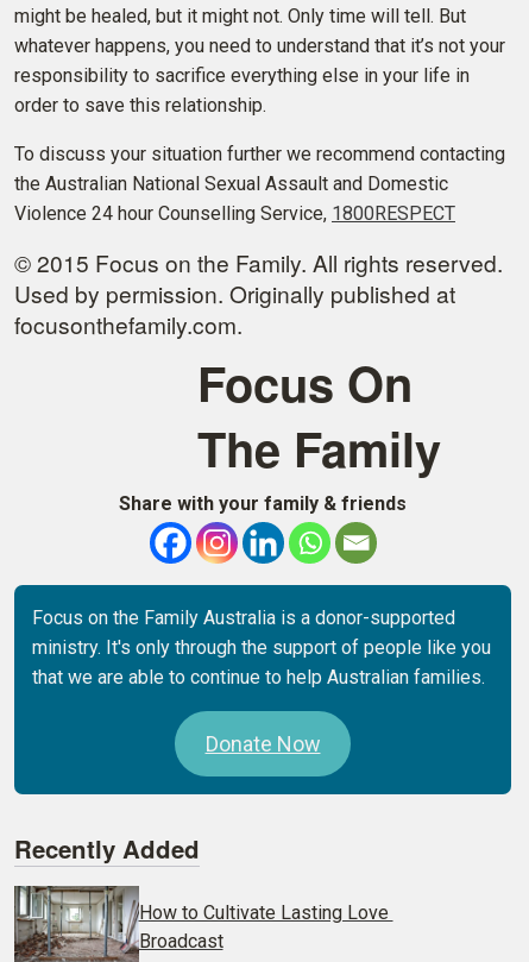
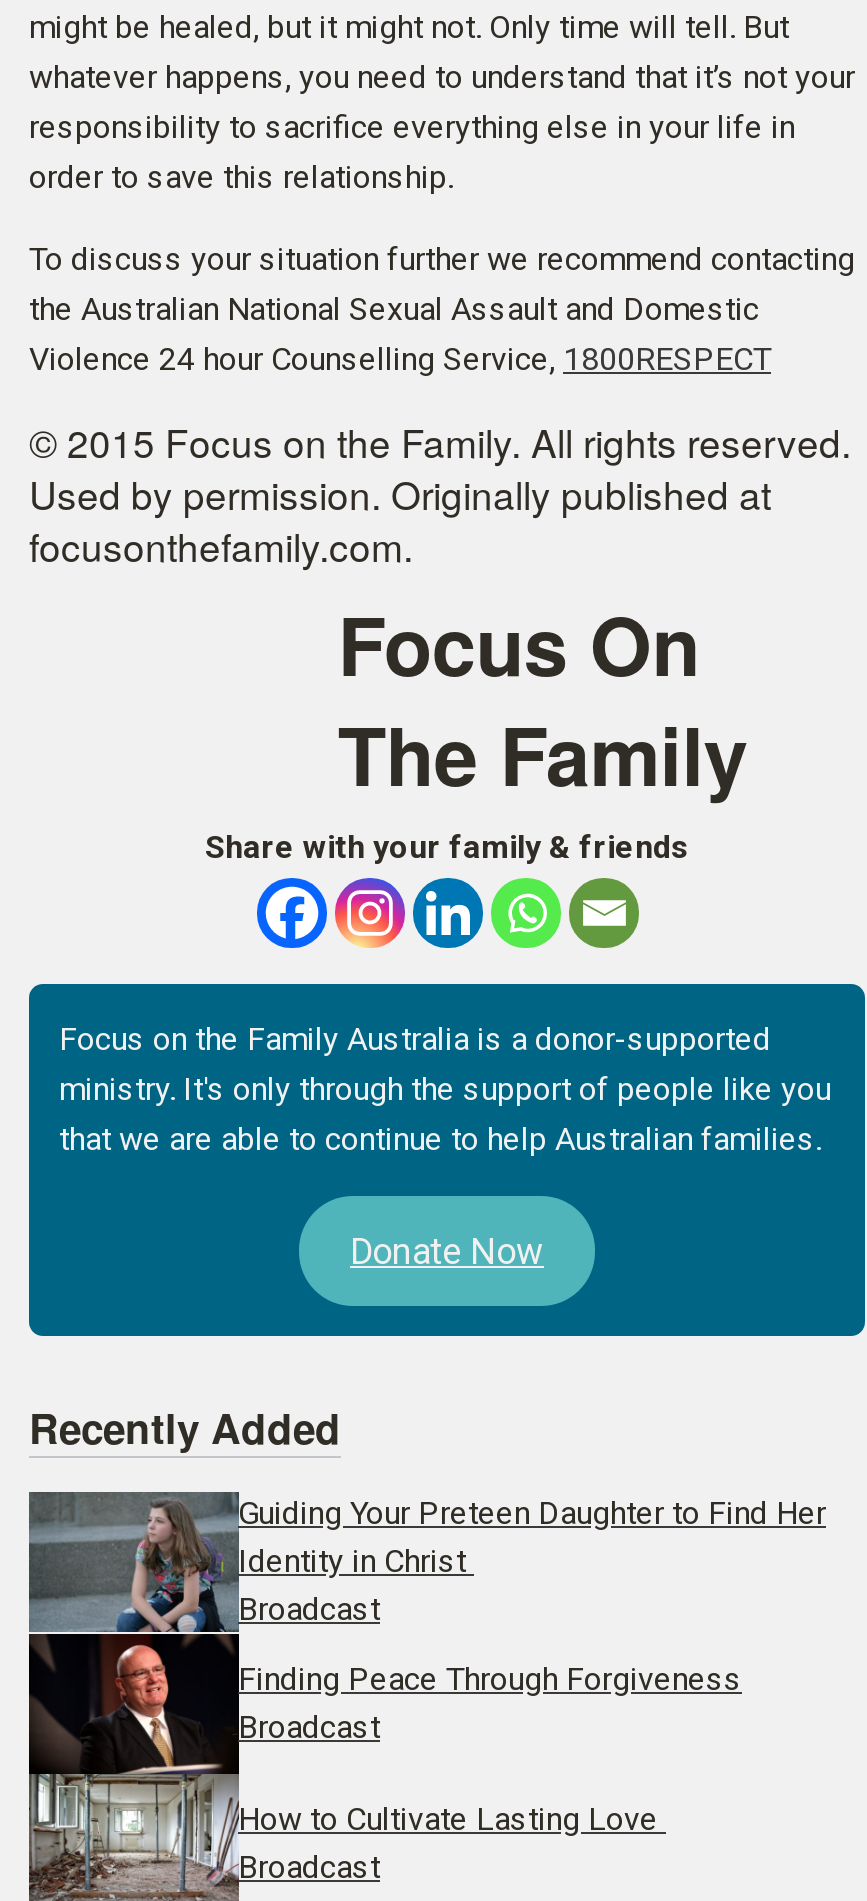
none -> [29,1490,826,1776] [image] | Guiding Your Preteen Daughter to Find Her | Identity in Christ | Broadcast | Finding Peace Through Forgiveness | Broadcast

